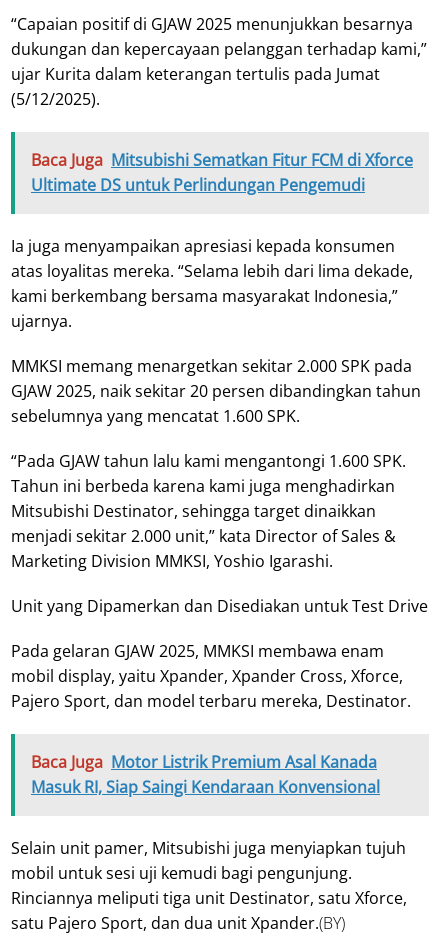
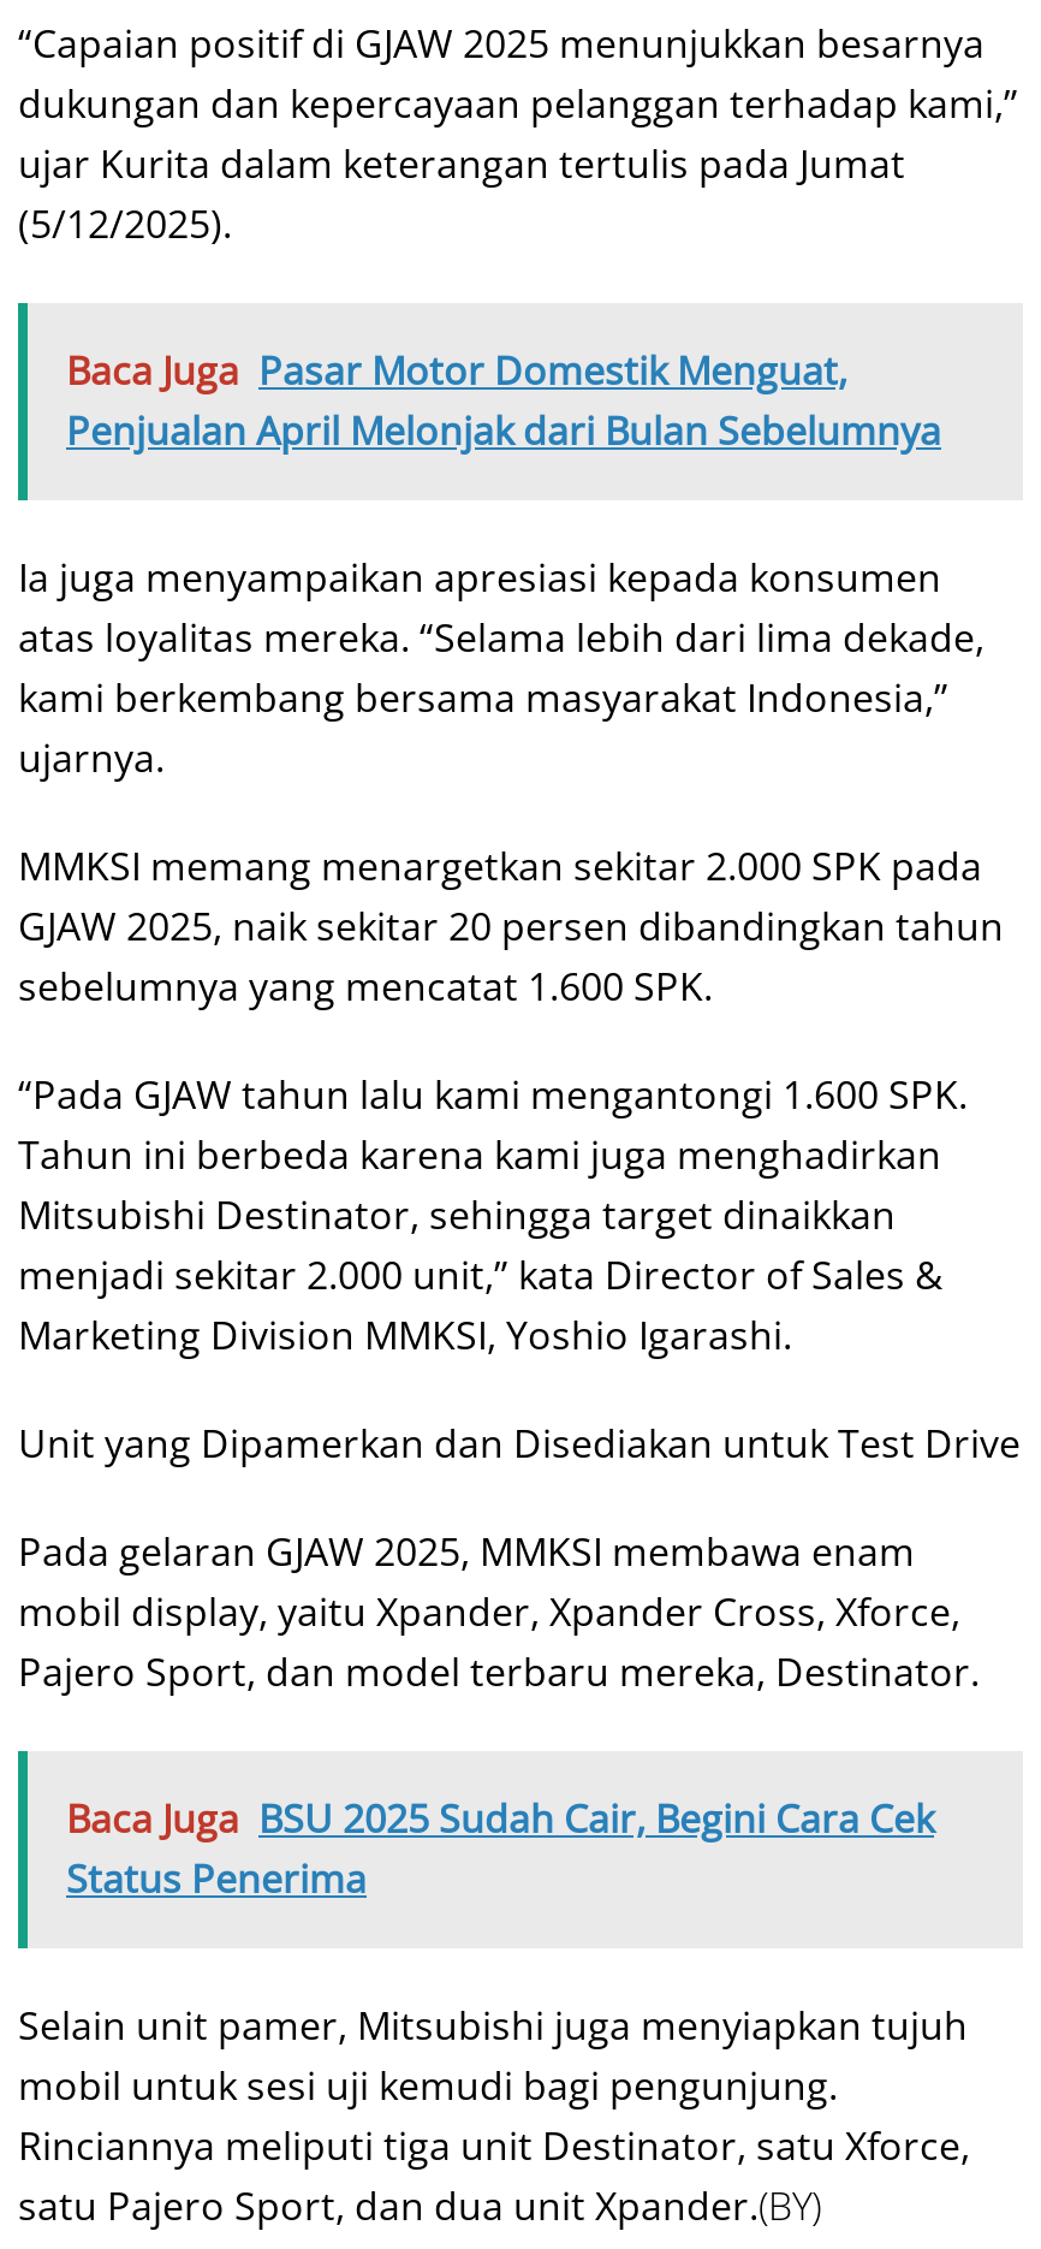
[31,149,413,196] Baca Juga Mitsubishi Sematkan Fitur FCM di Xforce | Ultimate DS untuk Perlindungan Pengemudi -> [66,343,941,457] Baca Juga Pasar Motor Domestik Menguat, | Penjualan April Melonjak dari Bulan Sebelumnya
[31,751,380,798] Baca Juga Motor Listrik Premium Asal Kanada | Masuk RI, Siap Saingi Kendaraan Konvensional -> [66,1792,934,1905] Baca Juga BSU 2025 Sudah Cair, Begini Cara Cek | Status Penerima

